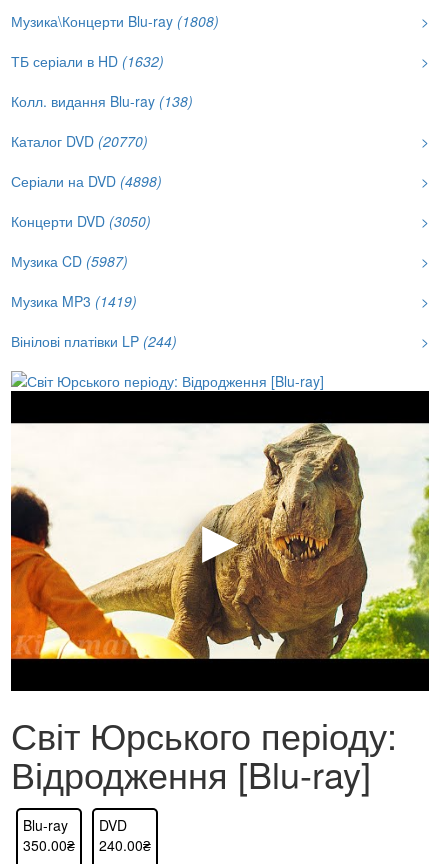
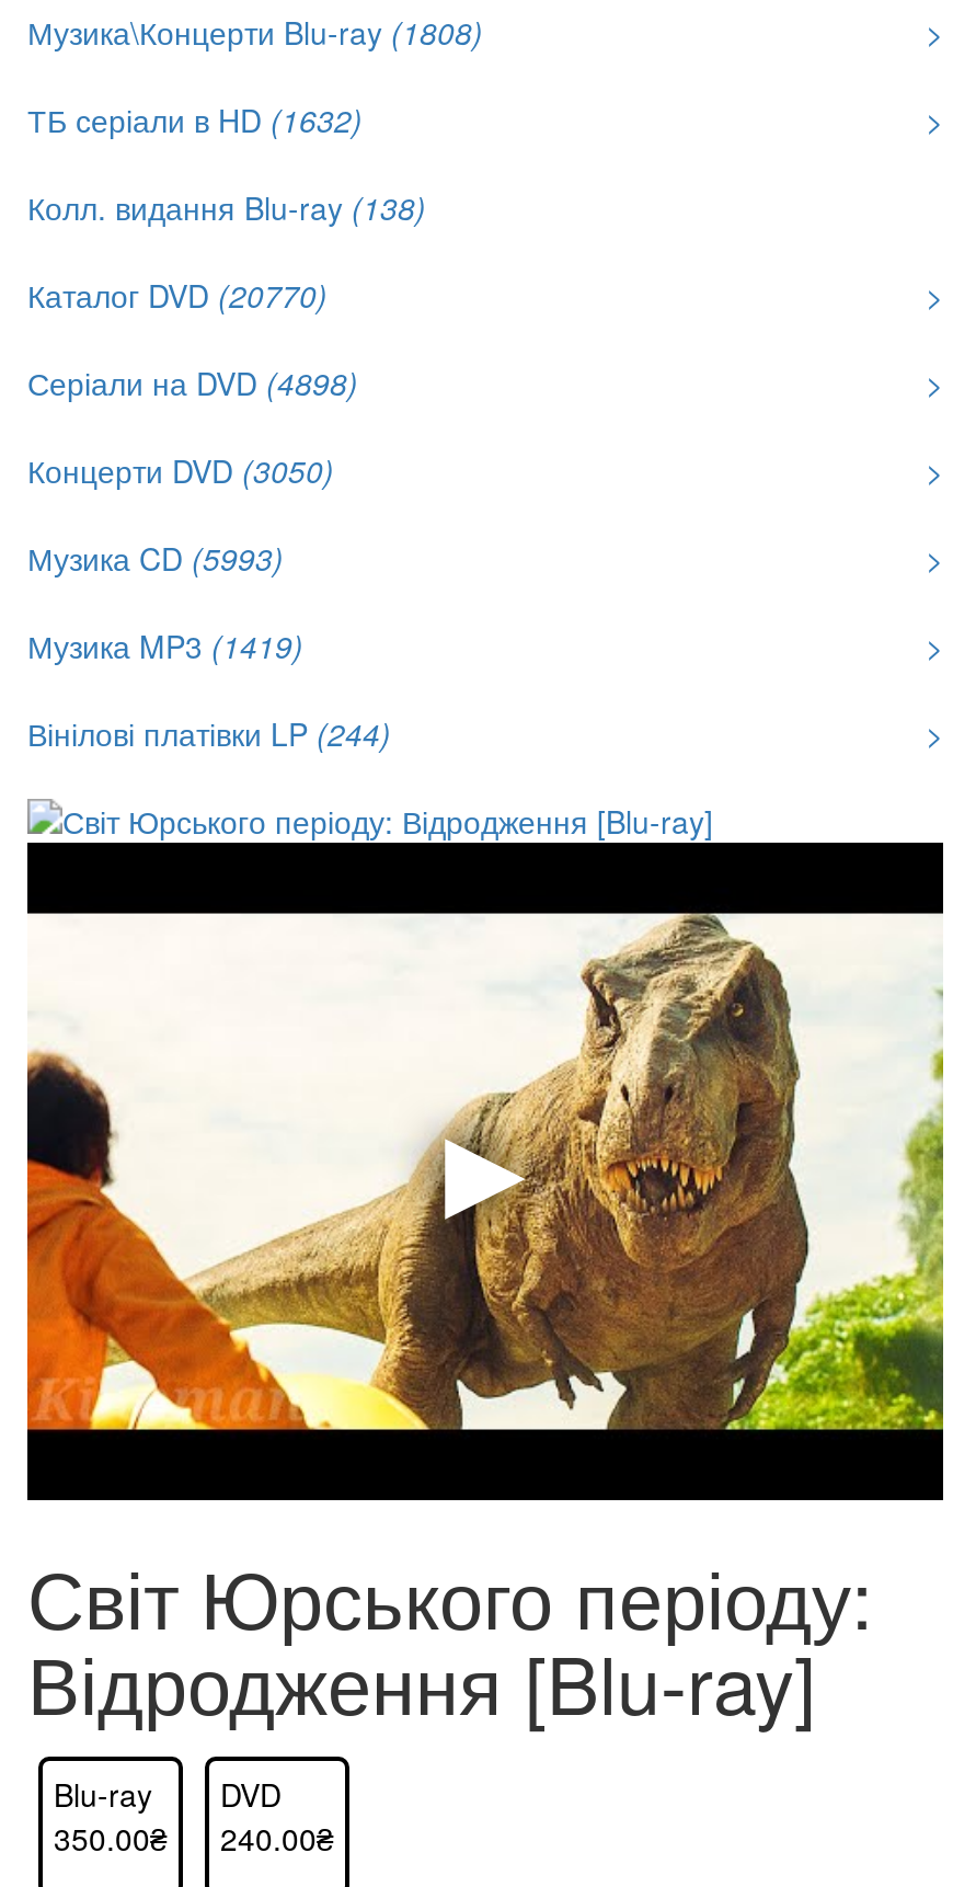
[11,251,128,271] Музика CD (5987) -> [27,537,284,580] Музика CD (5993)

